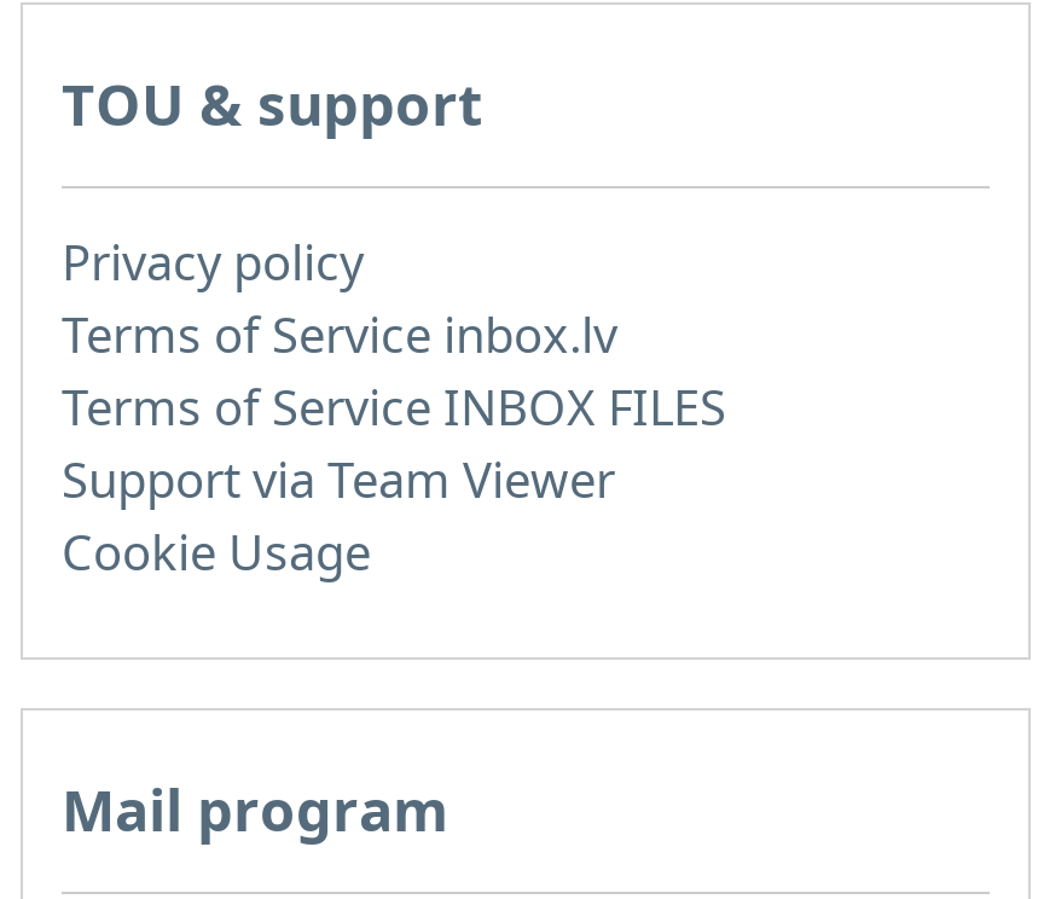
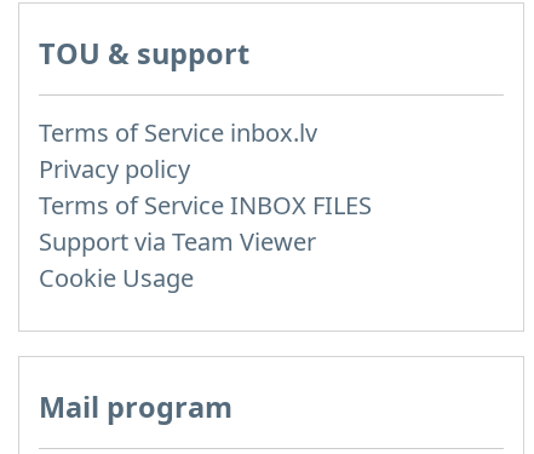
moved [62,229,364,294] -> [39,152,190,185]: Privacy policy
moved [62,302,617,367] -> [39,116,317,149]: Terms of Service inbox.lv

